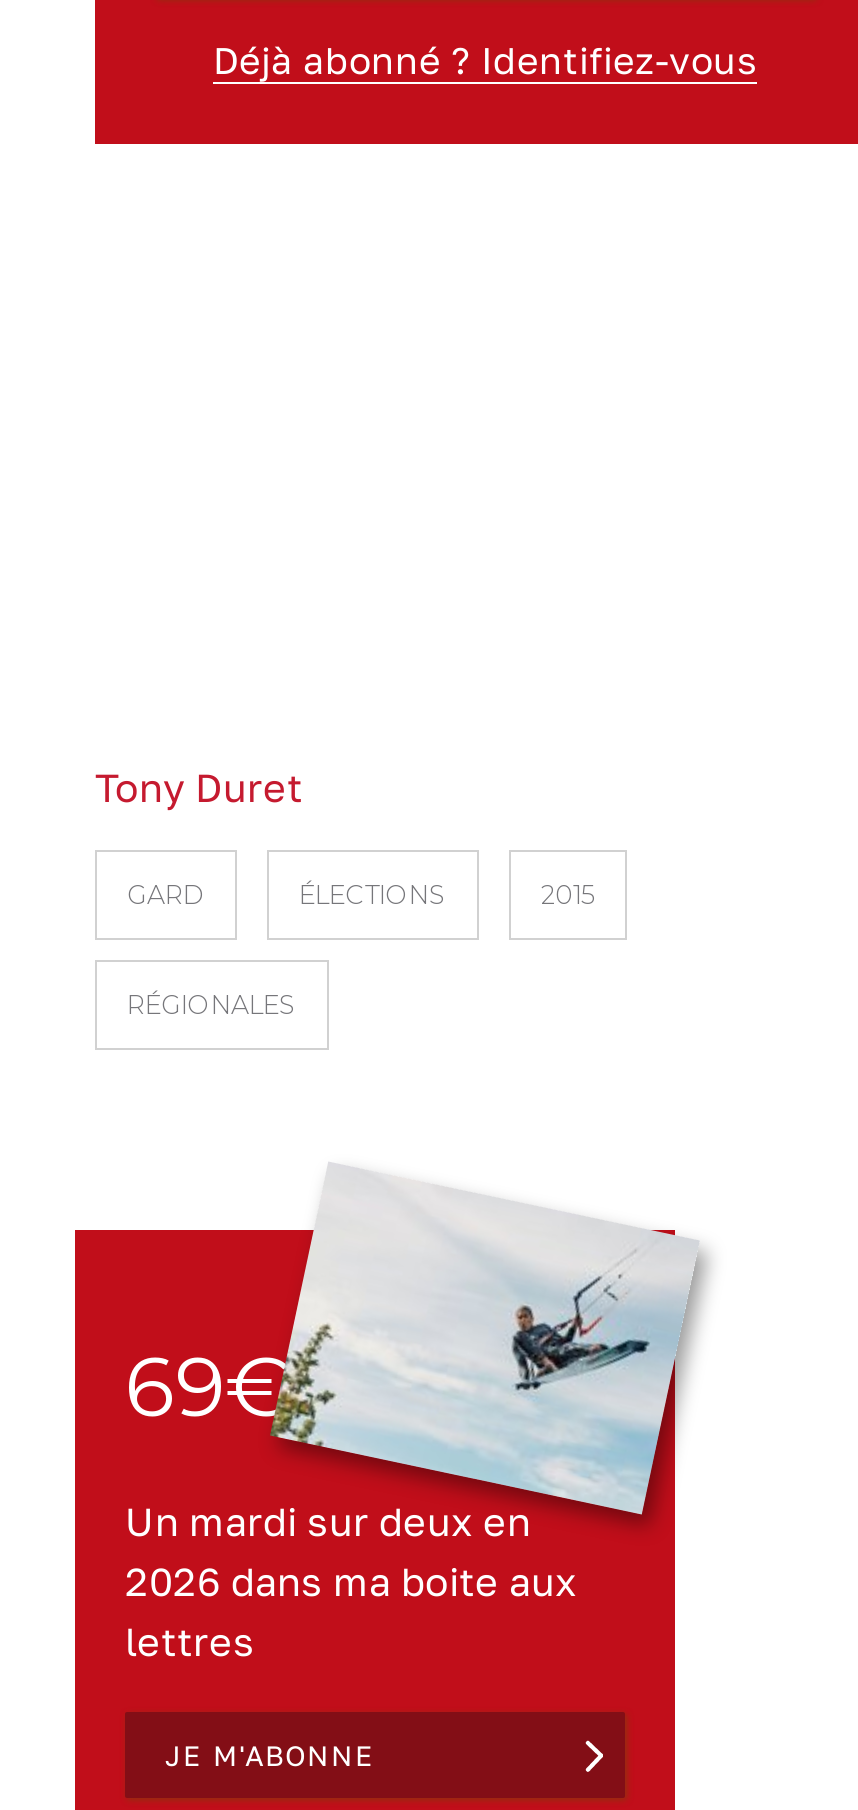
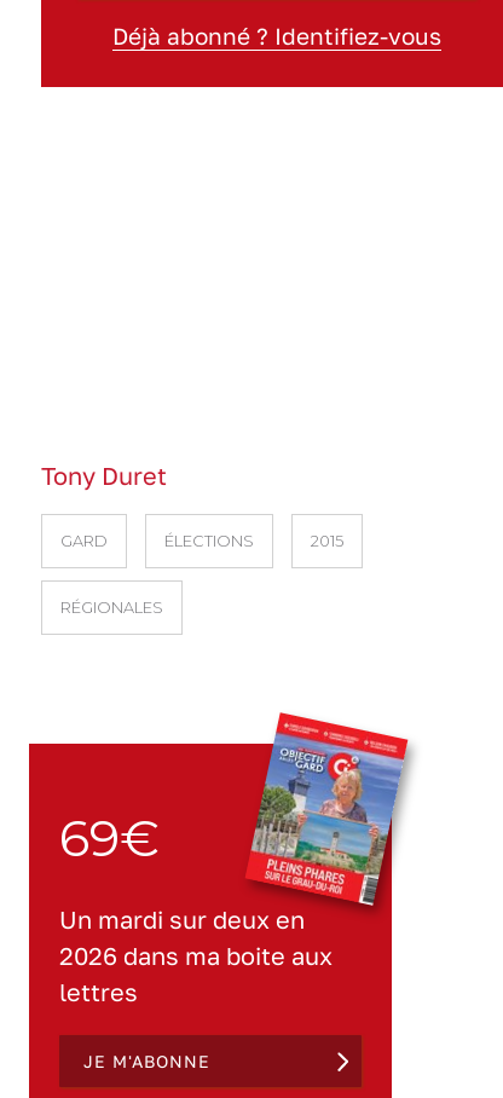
[279,1164,705,1524] [image] -> [155,706,411,920] [image]

